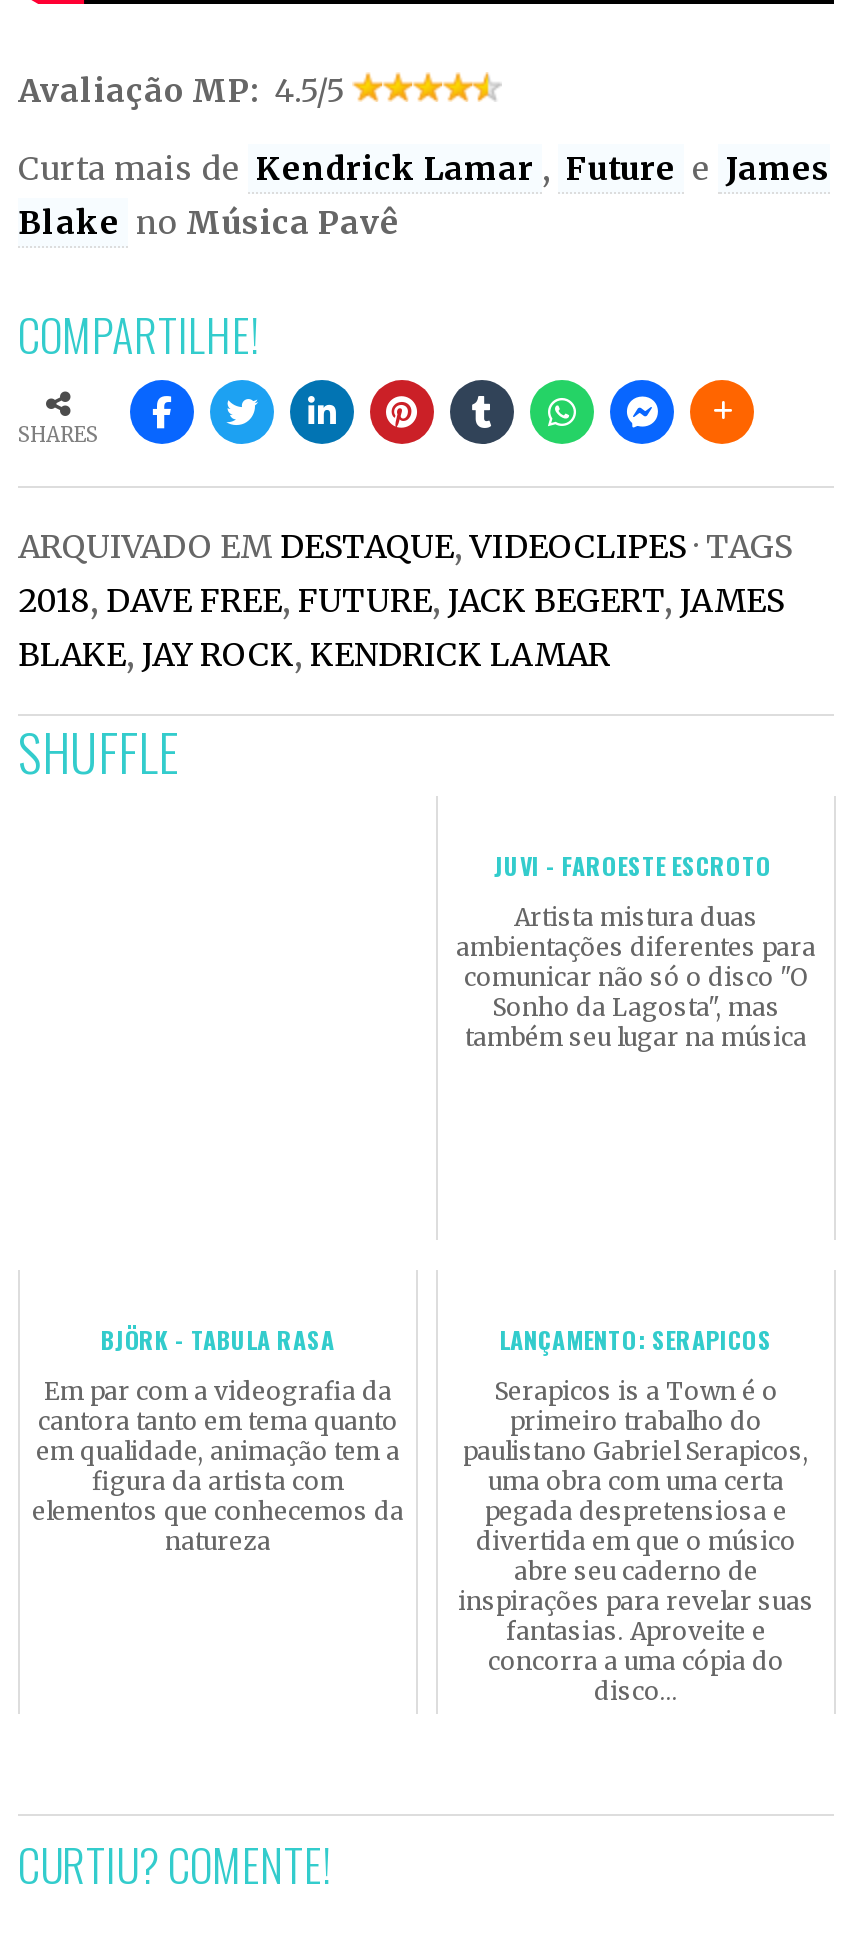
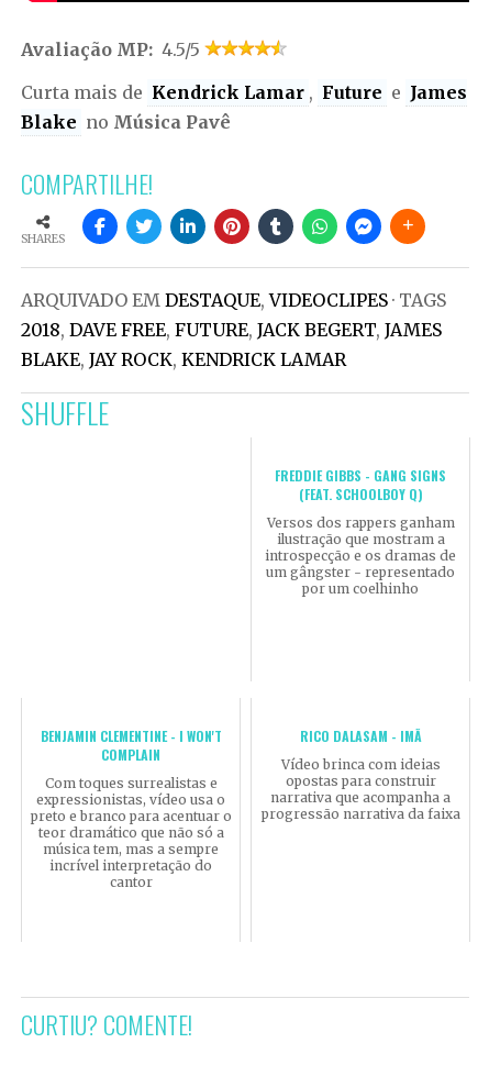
[494,848,778,882] JUVI - FAROESTE ESCROTO -> [275,466,446,503] FREDDIE GIBBS - GANG SIGNS | (FEAT. SCHOOLBOY Q)
[456,902,816,1052] Artista mistura duas | ambientações diferentes para | comunicar não só o disco "O | Sonho da Lagosta", mas | também seu lugar na música -> [265,514,456,597] Versos dos rappers ganham | ilustração que mostram a | introspecção e os dramas de | um gângster - representado | por um coelhinho
[101,1322,335,1356] BJÖRK - TABULA RASA -> [40,727,221,764] BENJAMIN CLEMENTINE - I WON'T | COMPLAIN
[500,1322,772,1356] LANÇAMENTO: SERAPICOS -> [299,727,421,745] RICO DALASAM - IMÃ
[32,1376,404,1556] Em par com a videografia da | cantora tanto em tema quanto | em qualidade, animação tem a | figura da artista com | elementos que conhecemos da | natureza -> [30,775,231,890] Com toques surrealistas e | expressionistas, vídeo usa o | preto e branco para acentuar o | teor dramático que não só a | música tem, mas a sempre | incrível interpretação do | cantor
[458,1376,814,1706] Serapicos is a Town é o | primeiro trabalho do | paulistano Gabriel Serapicos, | uma obra com uma certa | pegada despretensiosa e | divertida em que o músico | abre seu caderno de | inspirações para revelar suas | fantasias. Aproveite e | concorra a uma cópia do | disco... -> [261,756,460,822] Vídeo brinca com ideias | opostas para construir | narrativa que acompanha a | progressão narrativa da faixa

